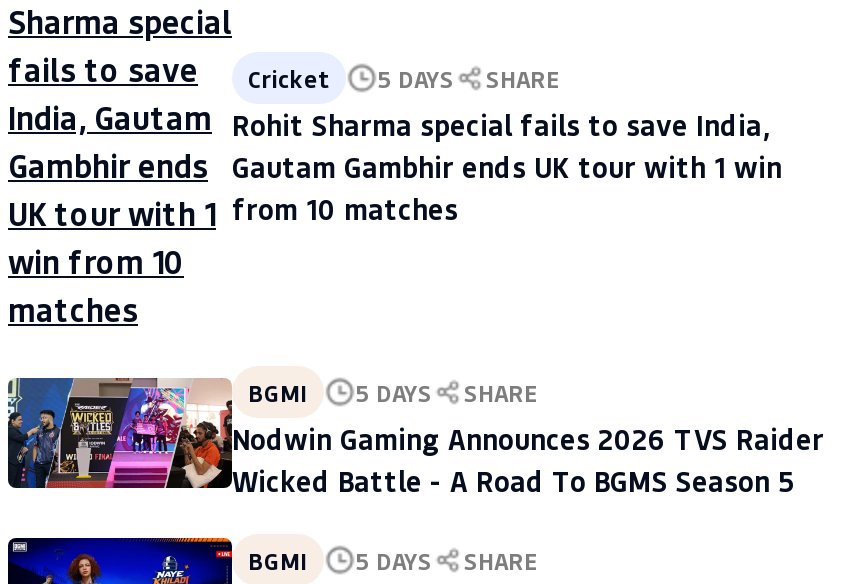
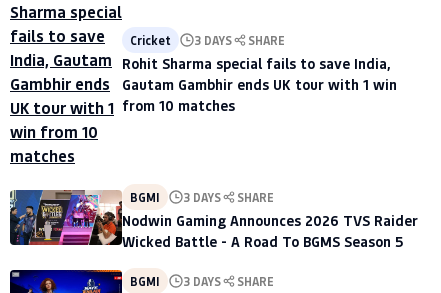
[248,63,560,95] Cricket 5 DAYS SHARE -> [130,32,285,48] Cricket 3 DAYS SHARE
[248,376,538,408] BGMI 5 DAYS SHARE -> [130,189,274,205] BGMI 3 DAYS SHARE
[248,544,538,576] BGMI 5 DAYS SHARE -> [130,273,274,289] BGMI 3 DAYS SHARE

